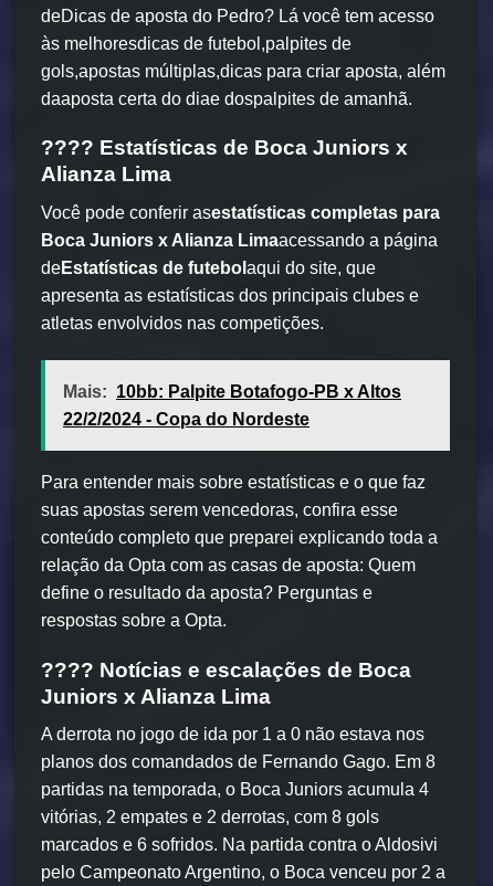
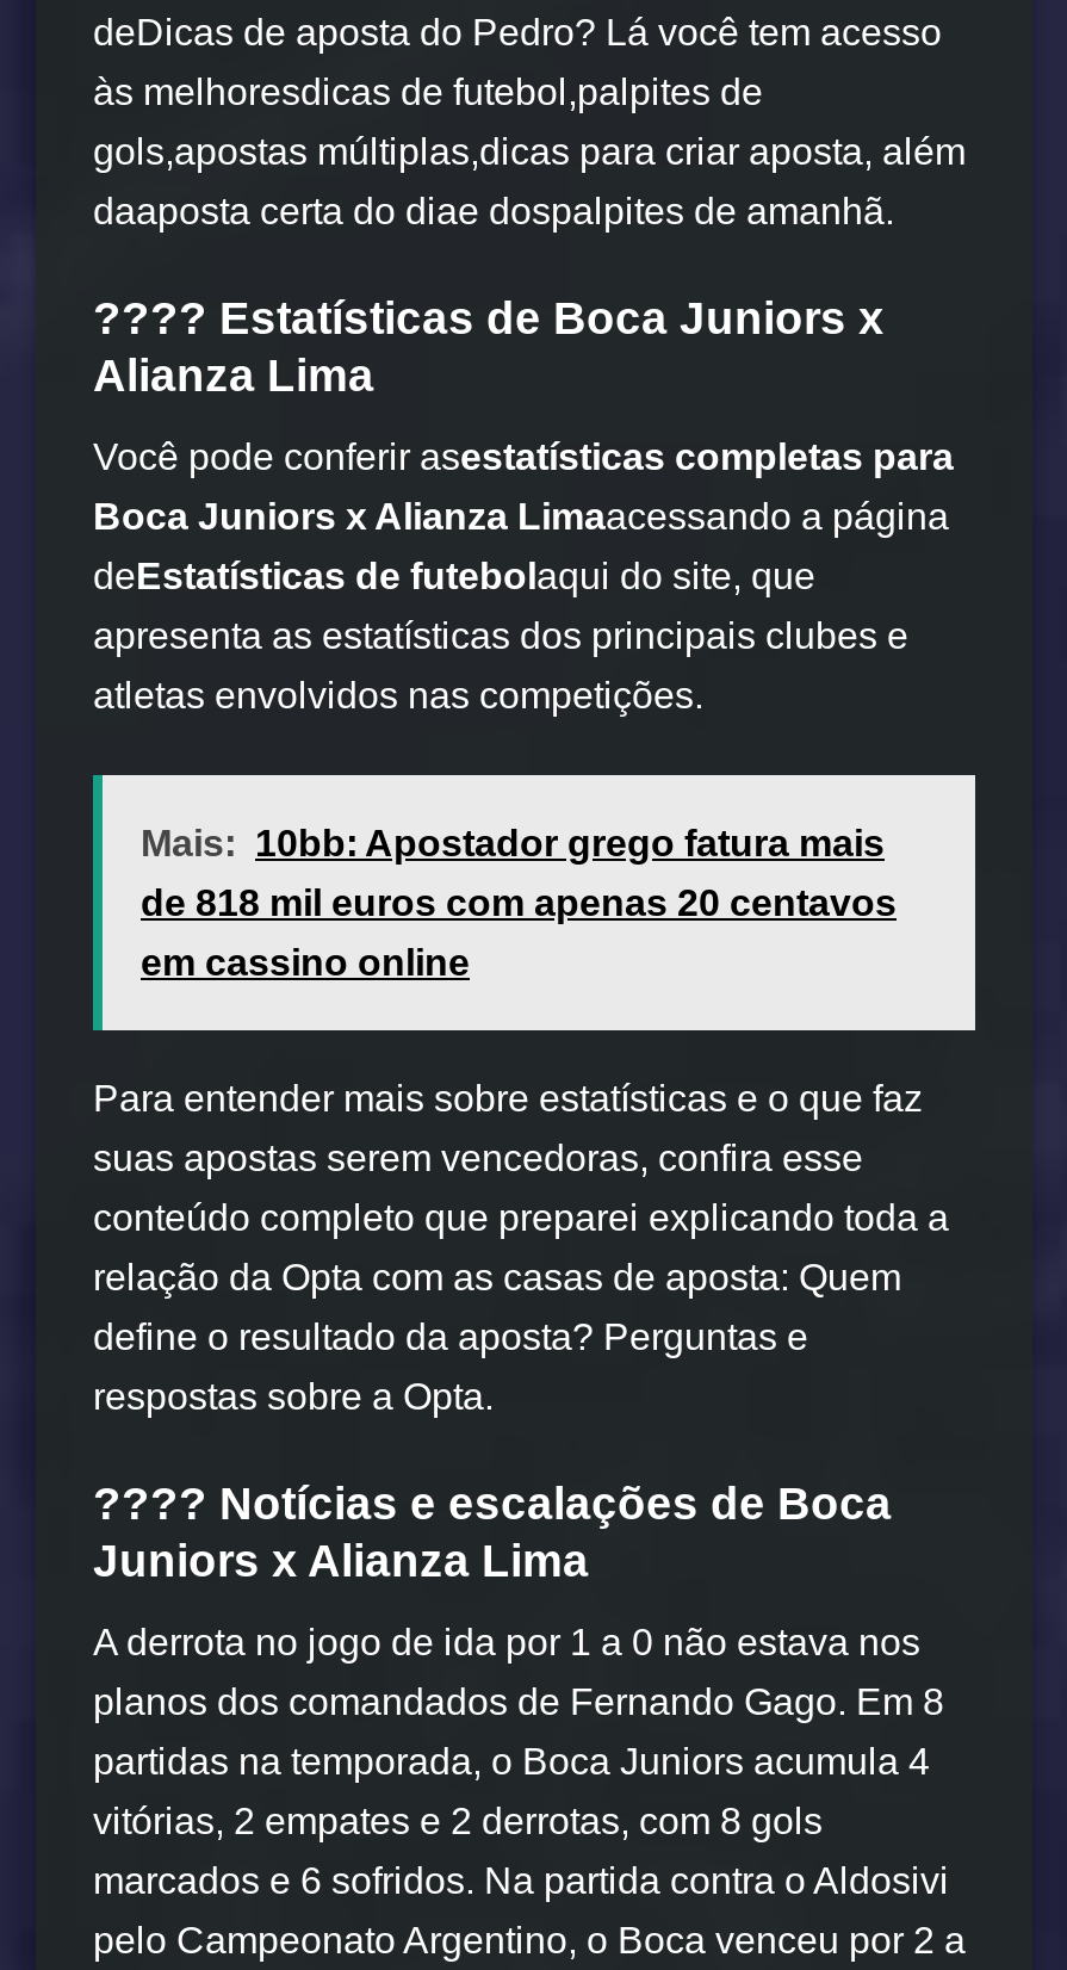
[63,382,401,428] Mais: 10bb: Palpite Botafogo-PB x Altos | 22/2/2024 - Copa do Nordeste -> [141,822,897,982] Mais: 10bb: Apostador grego fatura mais | de 818 mil euros com apenas 20 centavos | em cassino online

